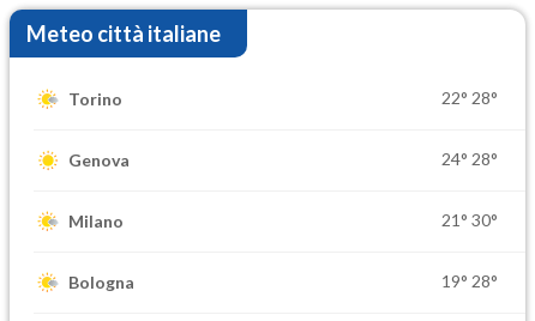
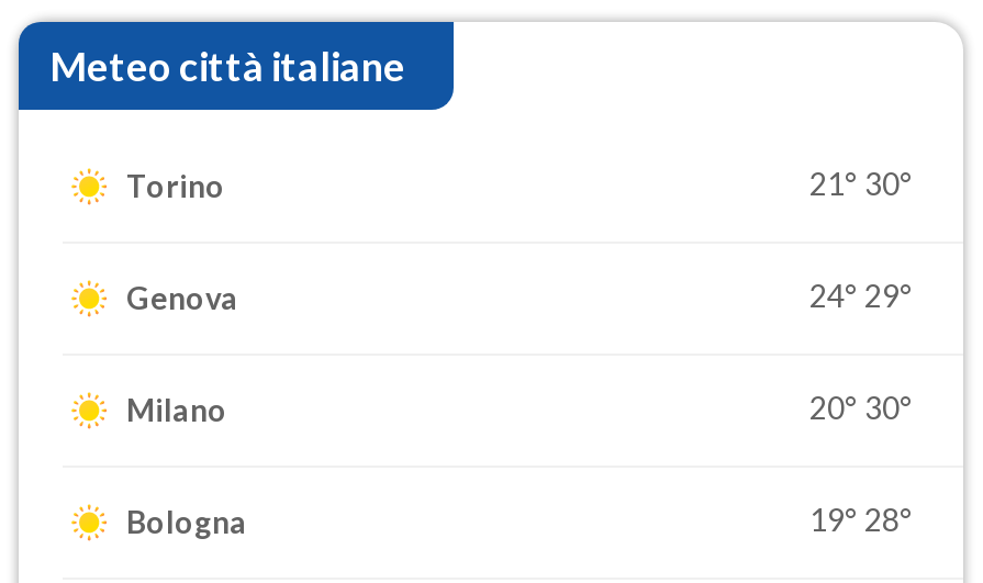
[441,88,498,108] 22° 28° -> [809,165,913,203] 21° 30°
[441,149,498,169] 24° 28° -> [809,277,913,315] 24° 29°
[441,210,498,230] 21° 30° -> [809,389,913,427] 20° 30°

